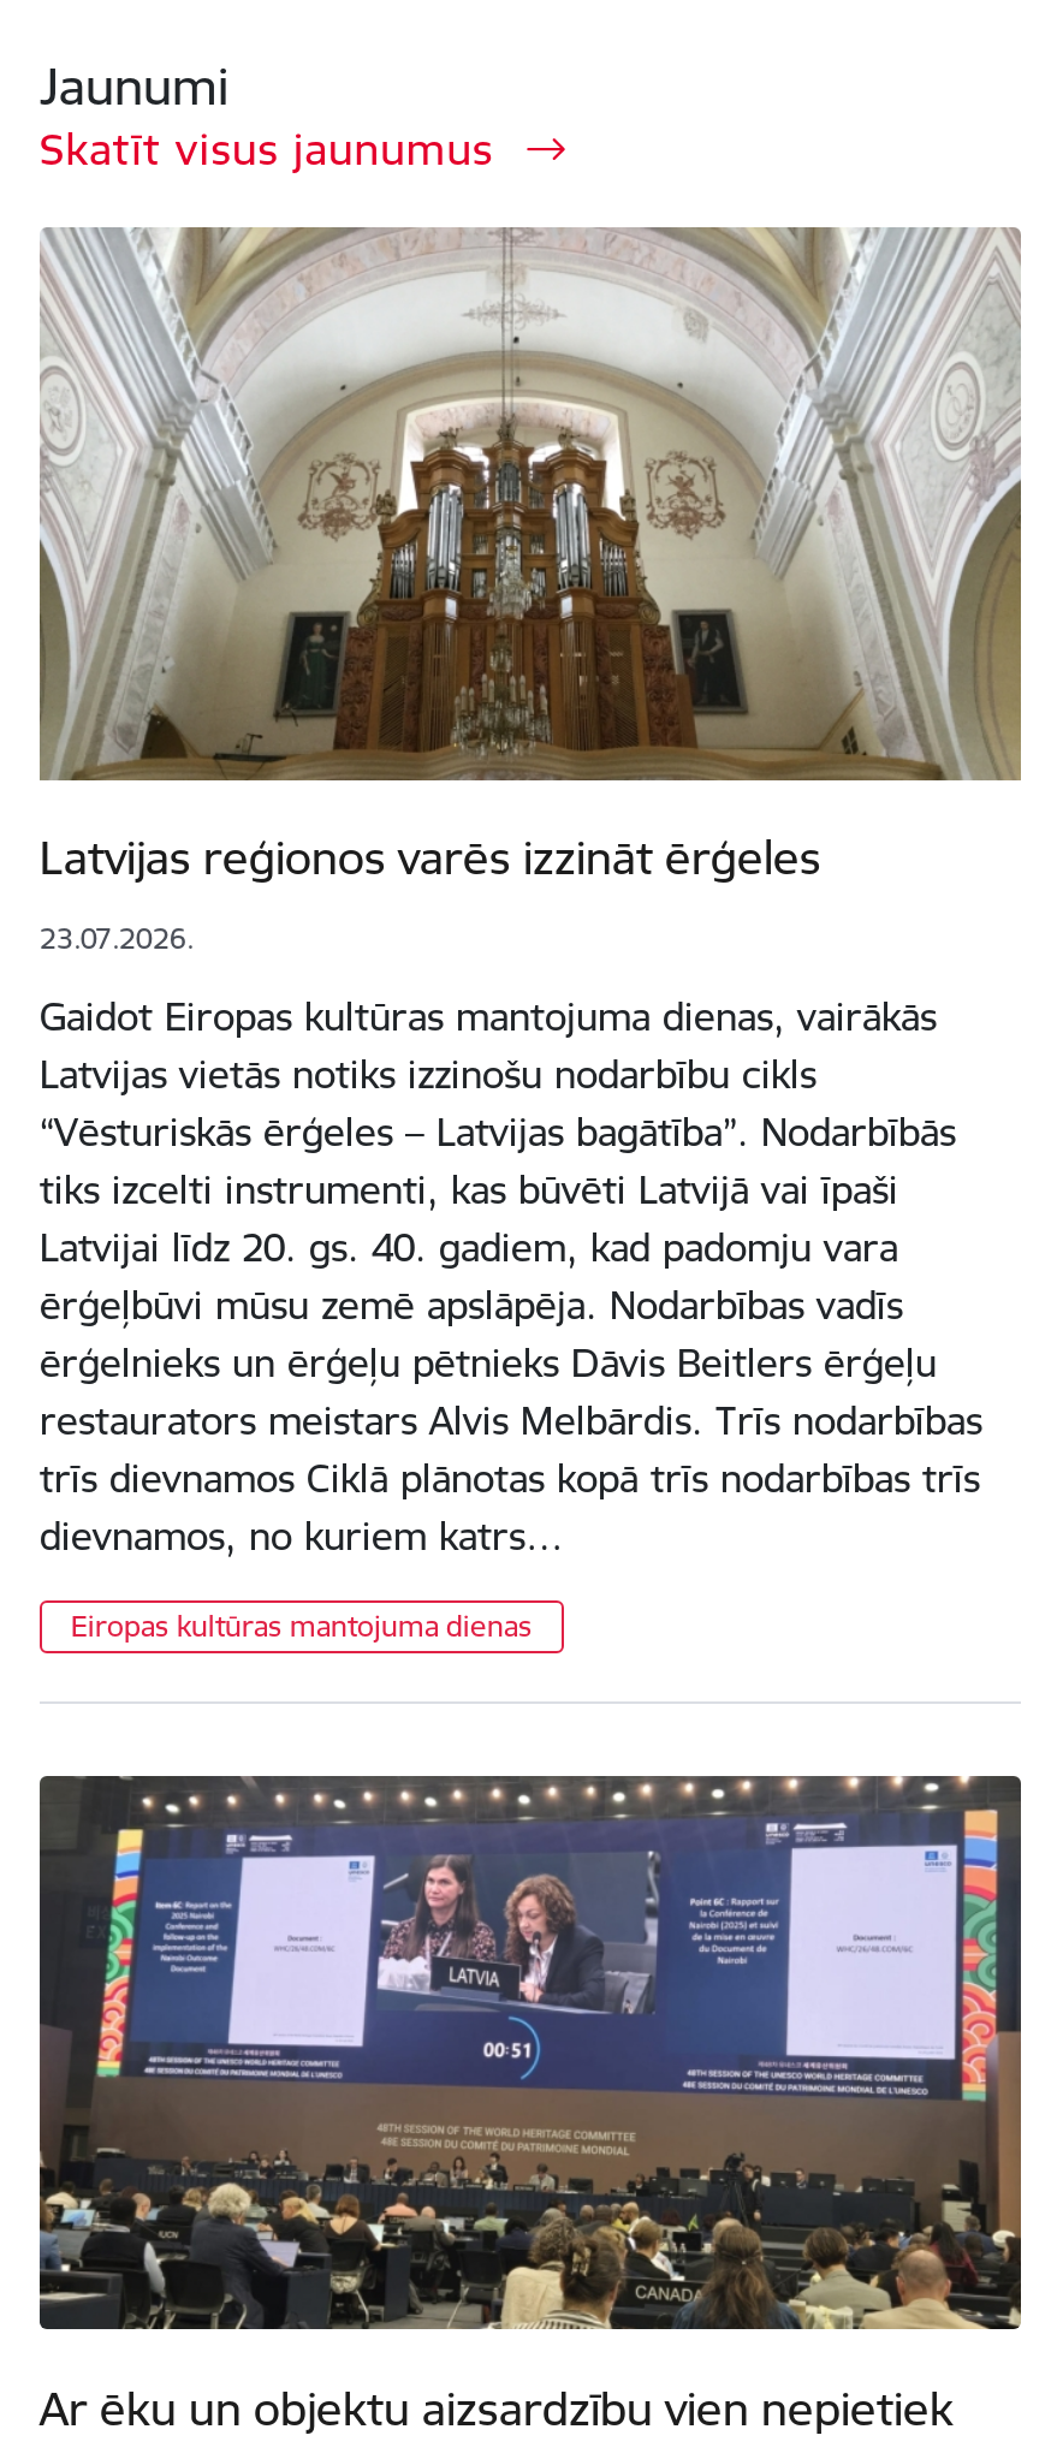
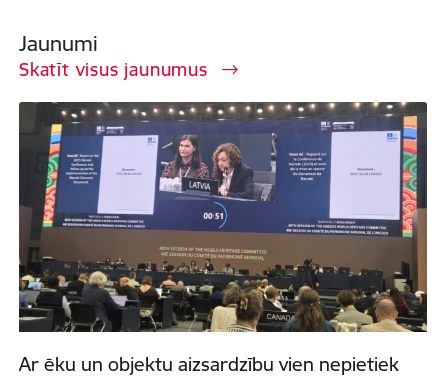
[37,225,1023,1644] [image] | Latvijas reģionos varēs izzināt ērģeles | 23.07.2026. | Gaidot Eiropas kultūras mantojuma dienas, vairākās | Latvijas vietās notiks izzinošu nodarbību cikls | “Vēsturiskās ērģeles – Latvijas bagātība”. Nodarbībās | tiks izcelti instrumenti, kas būvēti Latvijā vai īpaši | Latvijai līdz 20. gs. 40. gadiem, kad padomju vara | ērģeļbūvi mūsu zemē apslāpēja. Nodarbības vadīs | ērģelnieks un ērģeļu pētnieks Dāvis Beitlers ērģeļu | restaurators meistars Alvis Melbārdis. Trīs nodarbības | trīs dievnamos Ciklā plānotas kopā trīs nodarbības trīs | dievnamos, no kuriem katrs… | Eiropas kultūras mantojuma dienas -> none

